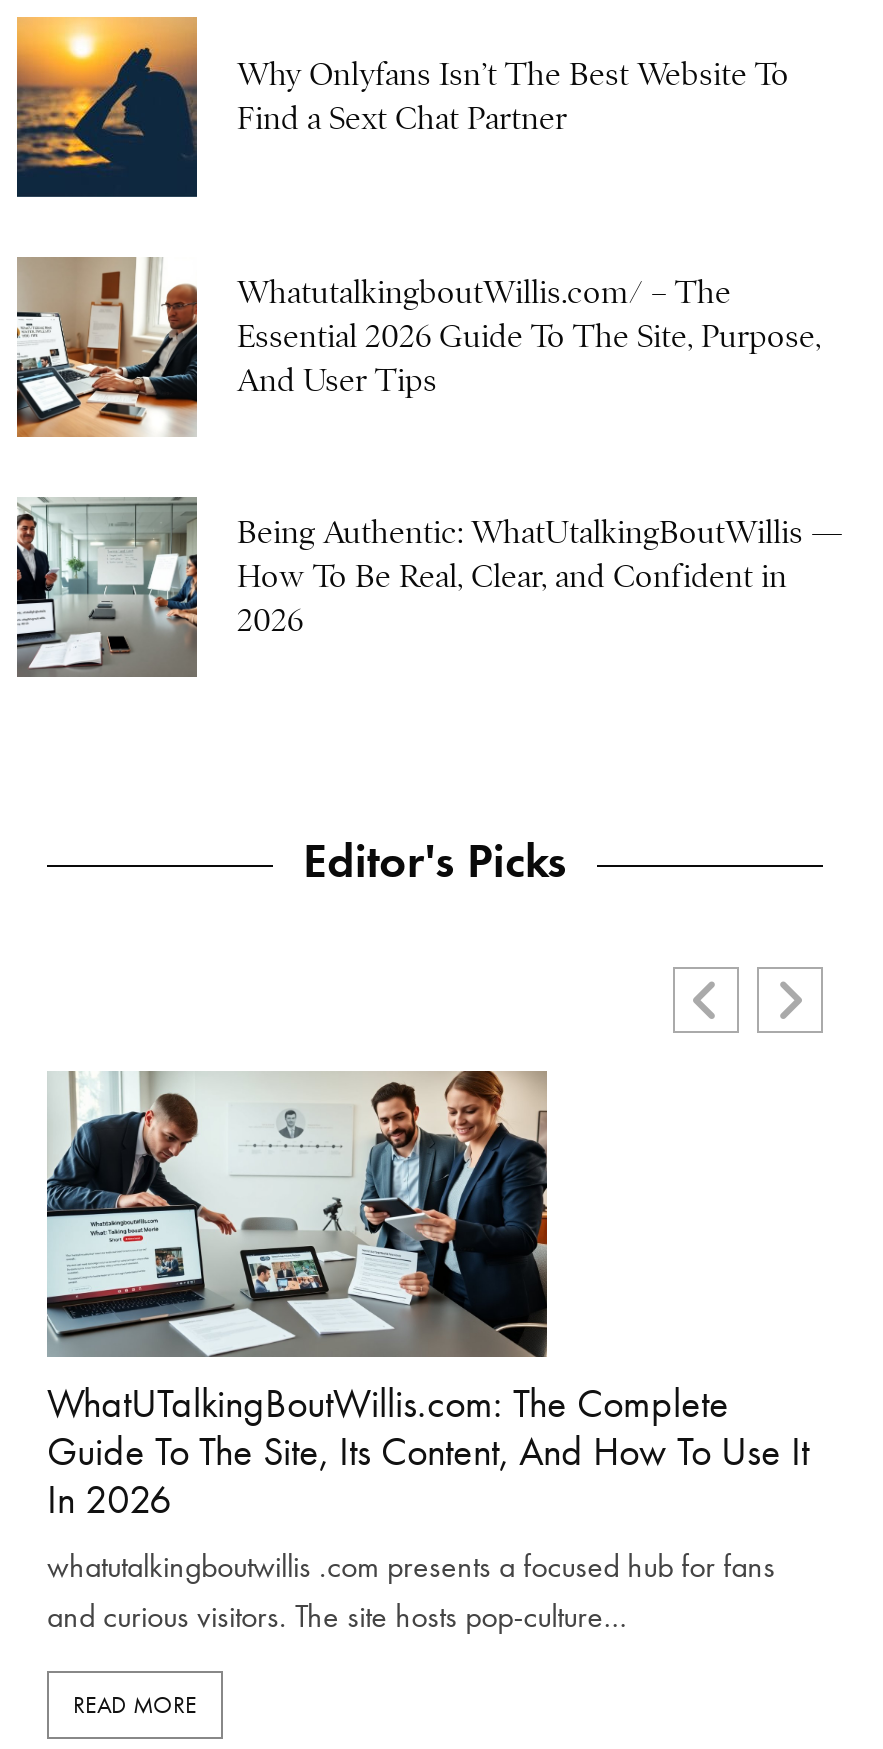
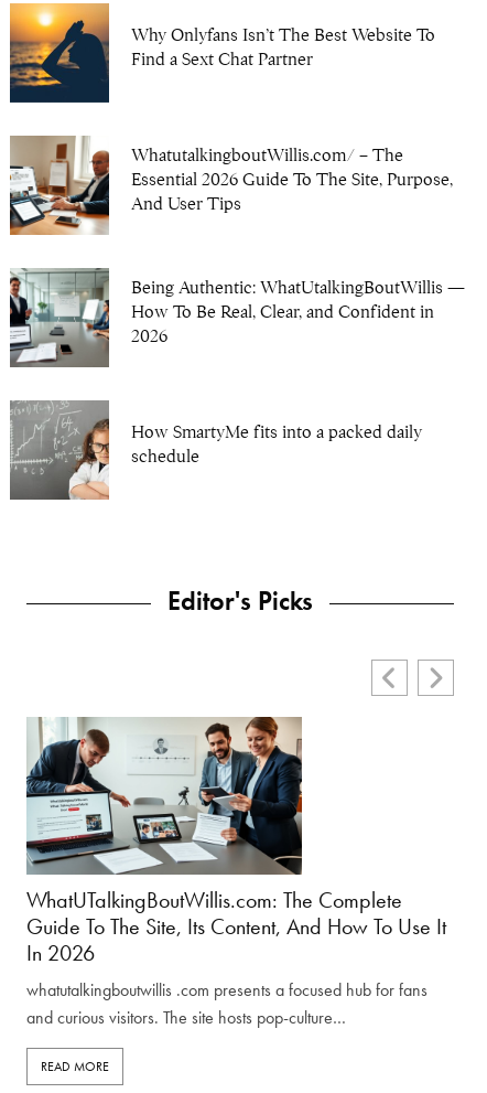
none -> [10,400,422,500] [image] | How SmartyMe fits into a packed daily | schedule

